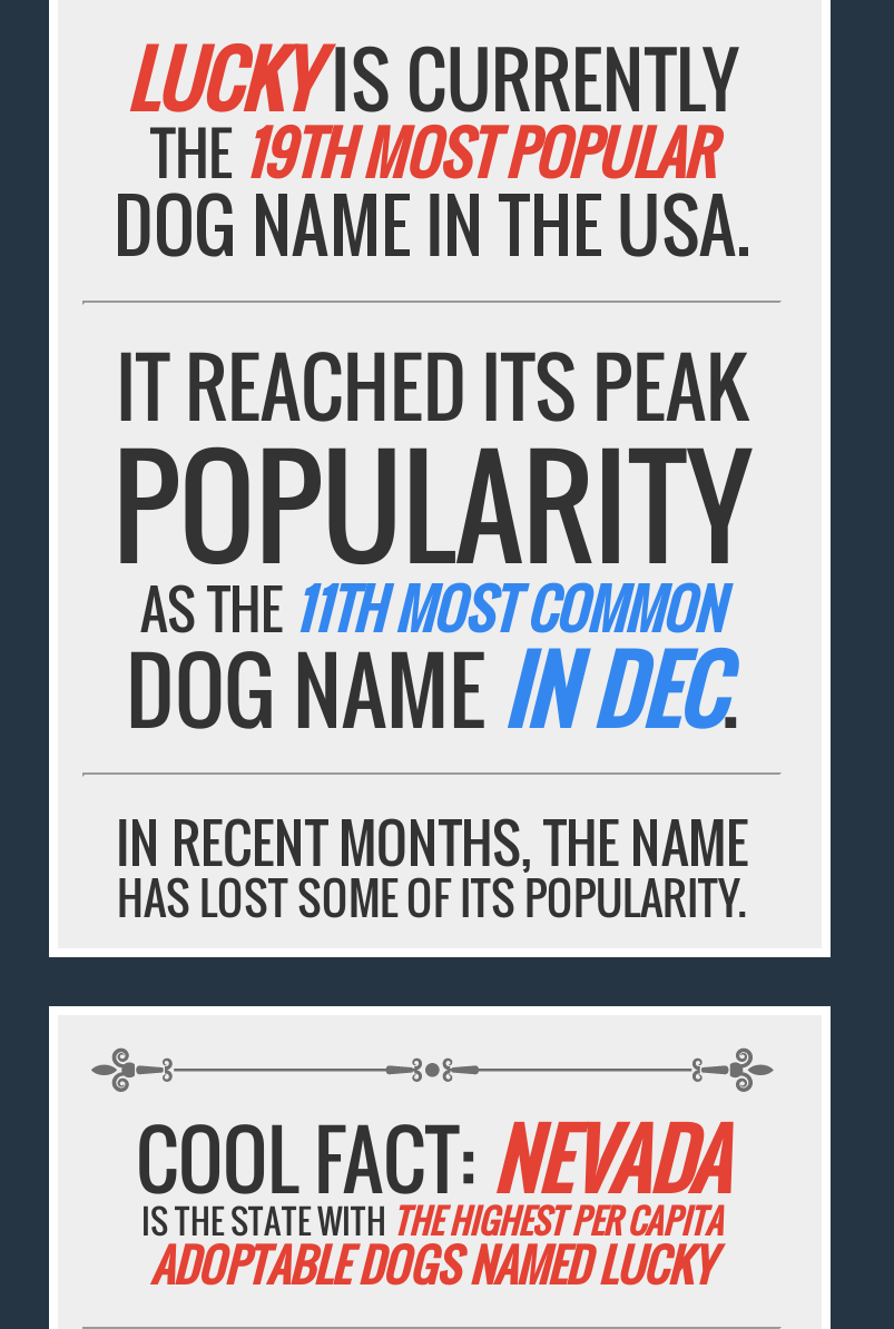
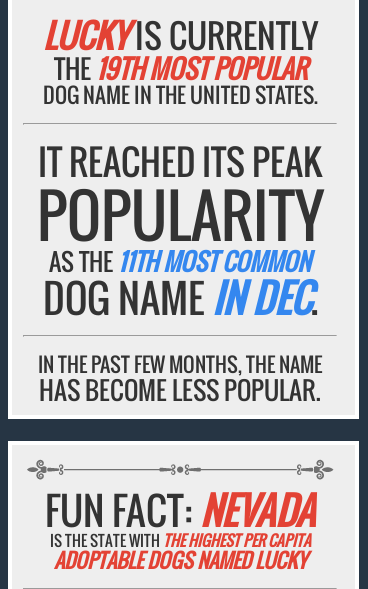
[114,171,750,276] DOG NAME IN THE USA. -> [42,79,317,110] DOG NAME IN THE UNITED STATES.
[116,801,748,930] IN RECENT MONTHS, THE NAME | HAS LOST SOME OF ITS POPULARITY. -> [38,349,322,408] IN THE PAST FEW MONTHS, THE NAME | HAS BECOME LESS POPULAR.
[136,1099,728,1215] COOL FACT: NEVADA -> [45,482,315,538] FUN FACT: NEVADA

